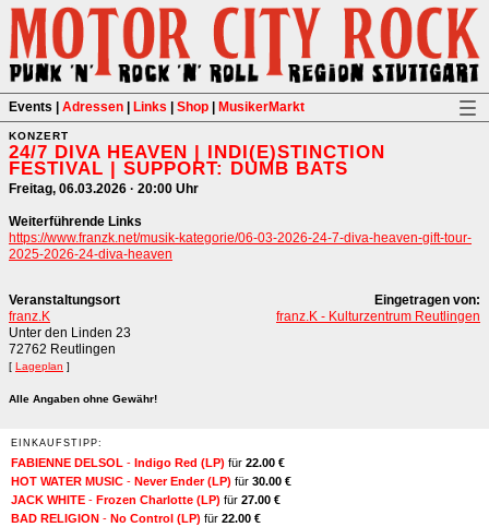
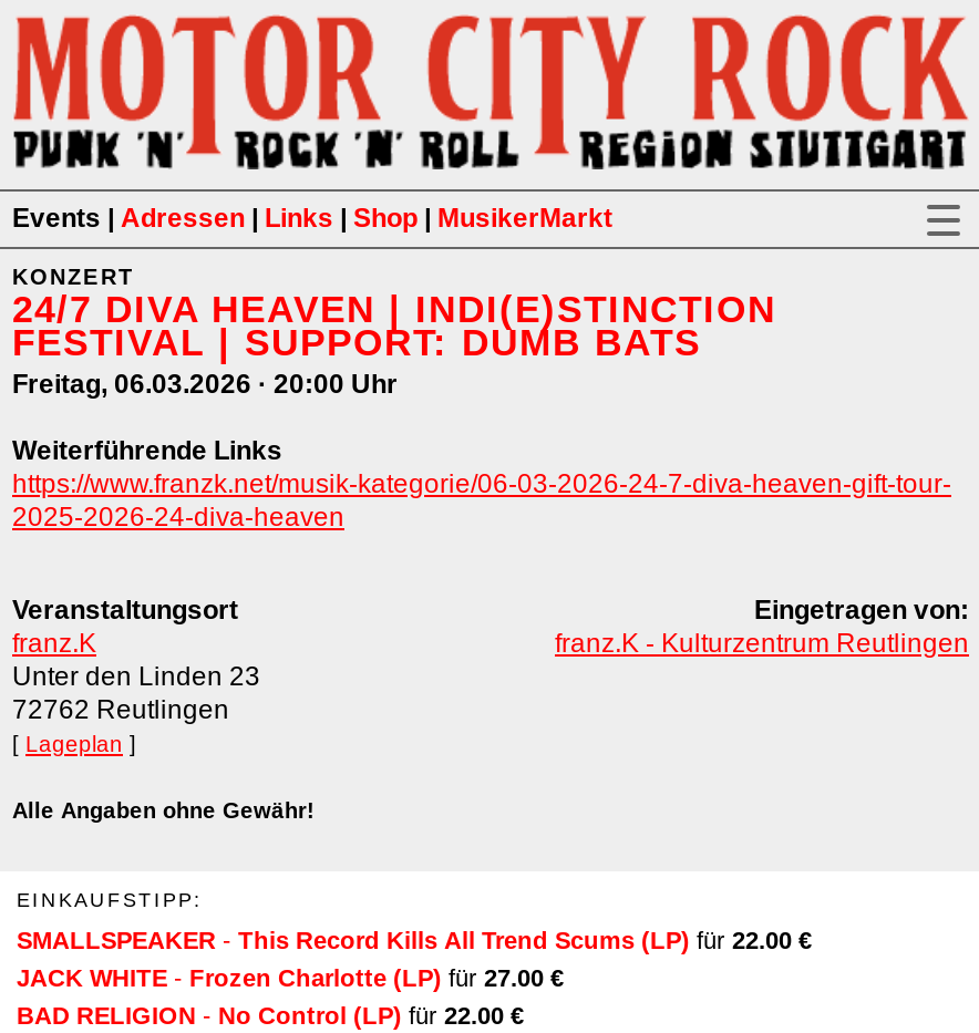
[11,456,291,487] FABIENNE DELSOL - Indigo Red (LP) für 22.00 € | HOT WATER MUSIC - Never Ender (LP) für 30.00 € -> [17,926,812,953] SMALLSPEAKER - This Record Kills All Trend Scums (LP) für 22.00 €

